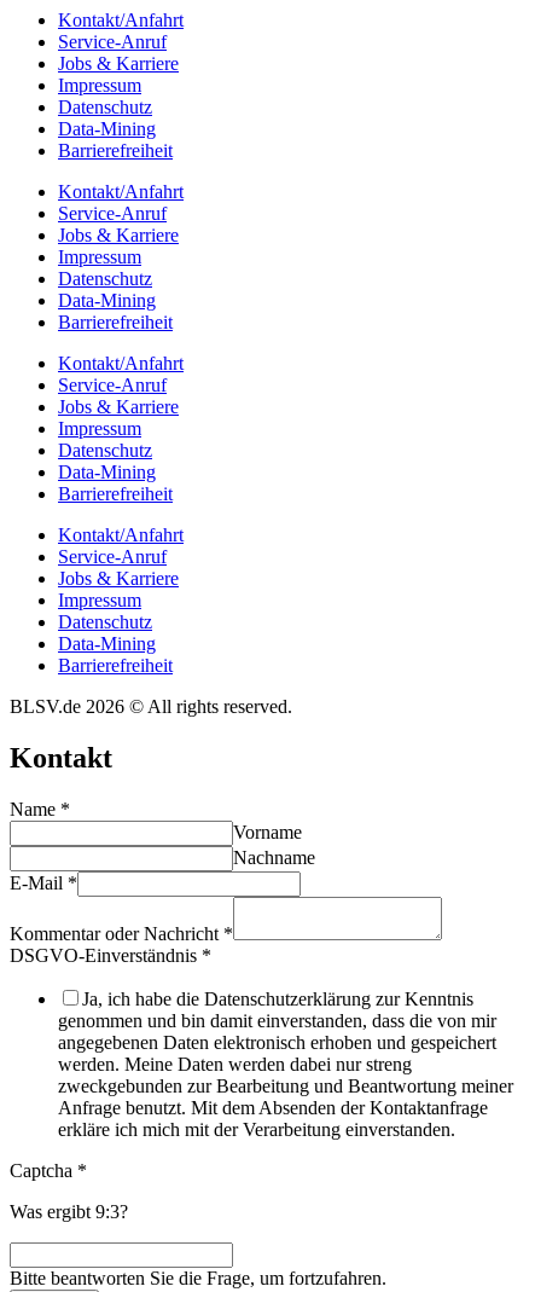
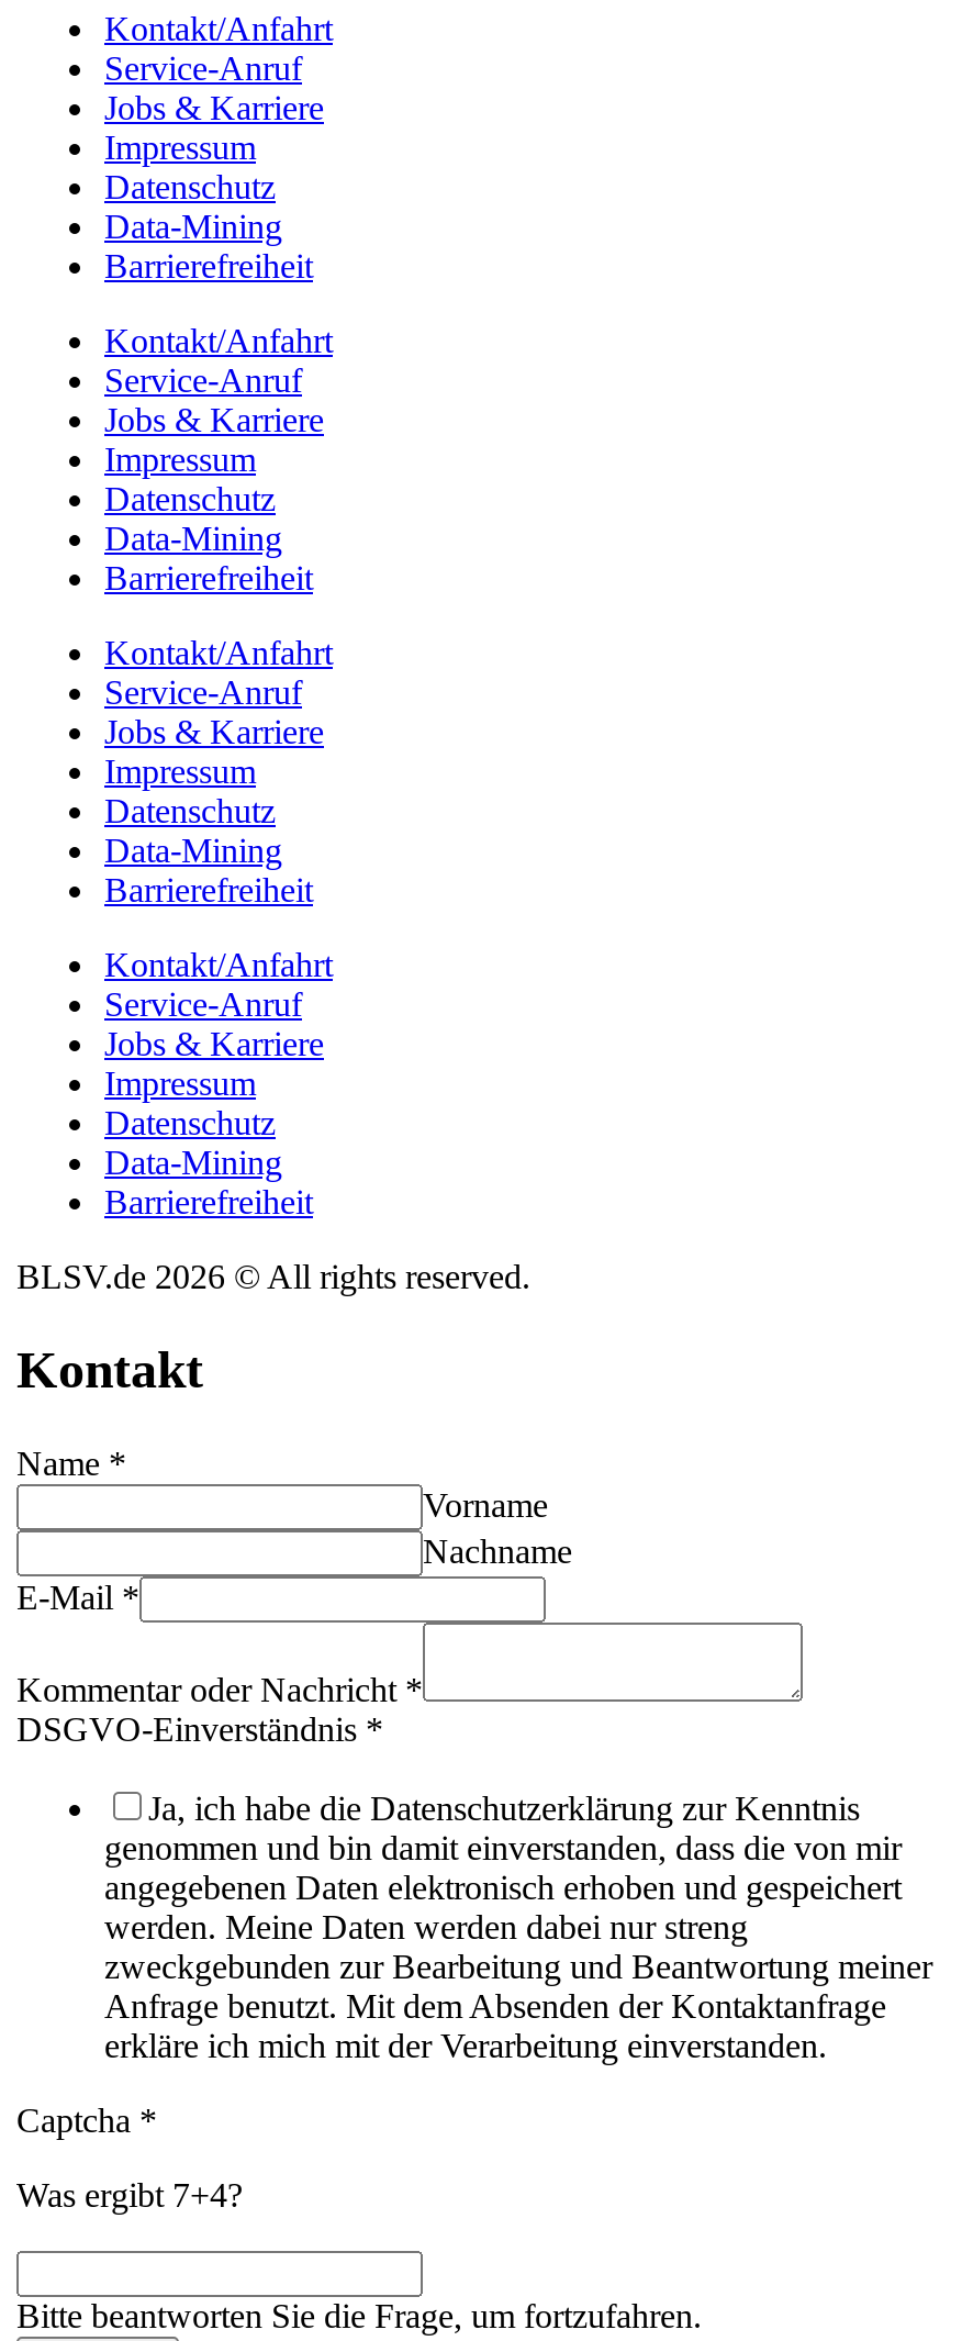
[10,1202,128,1222] Was ergibt 9:3? -> [16,2177,243,2214] Was ergibt 7+4?

